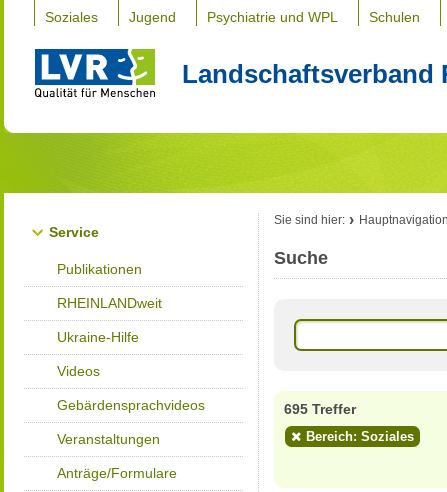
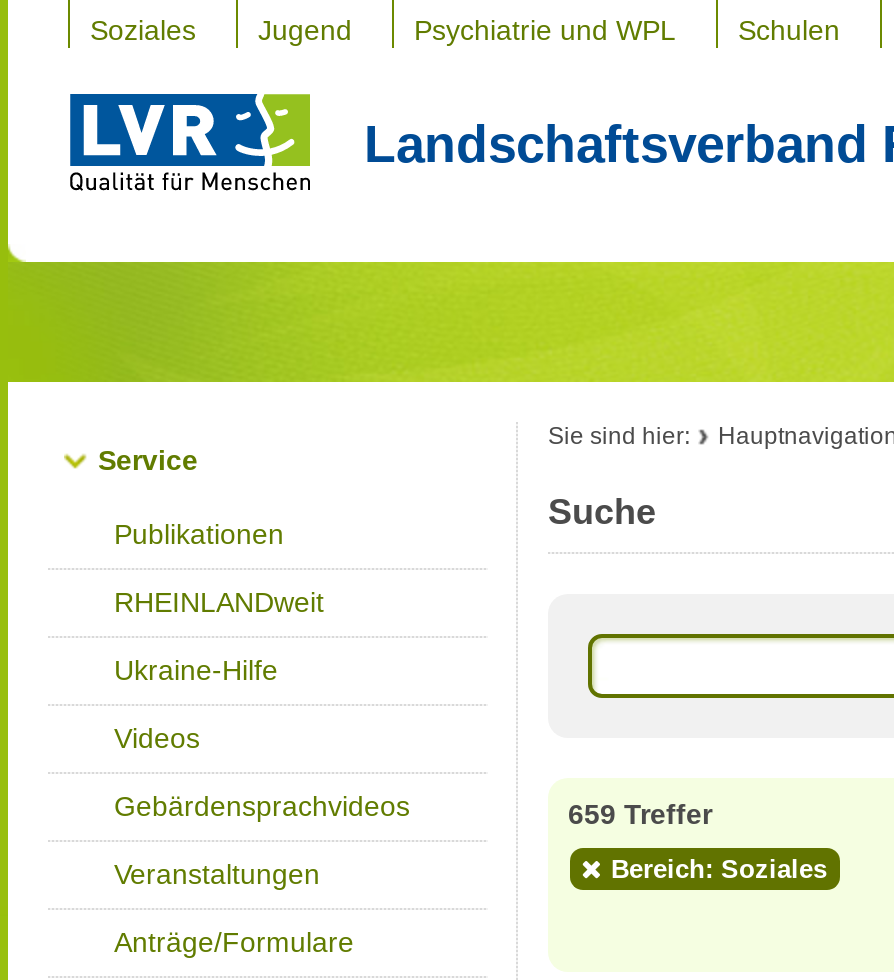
[284,401,356,417] 695 Treffer -> [568,798,712,830] 659 Treffer

